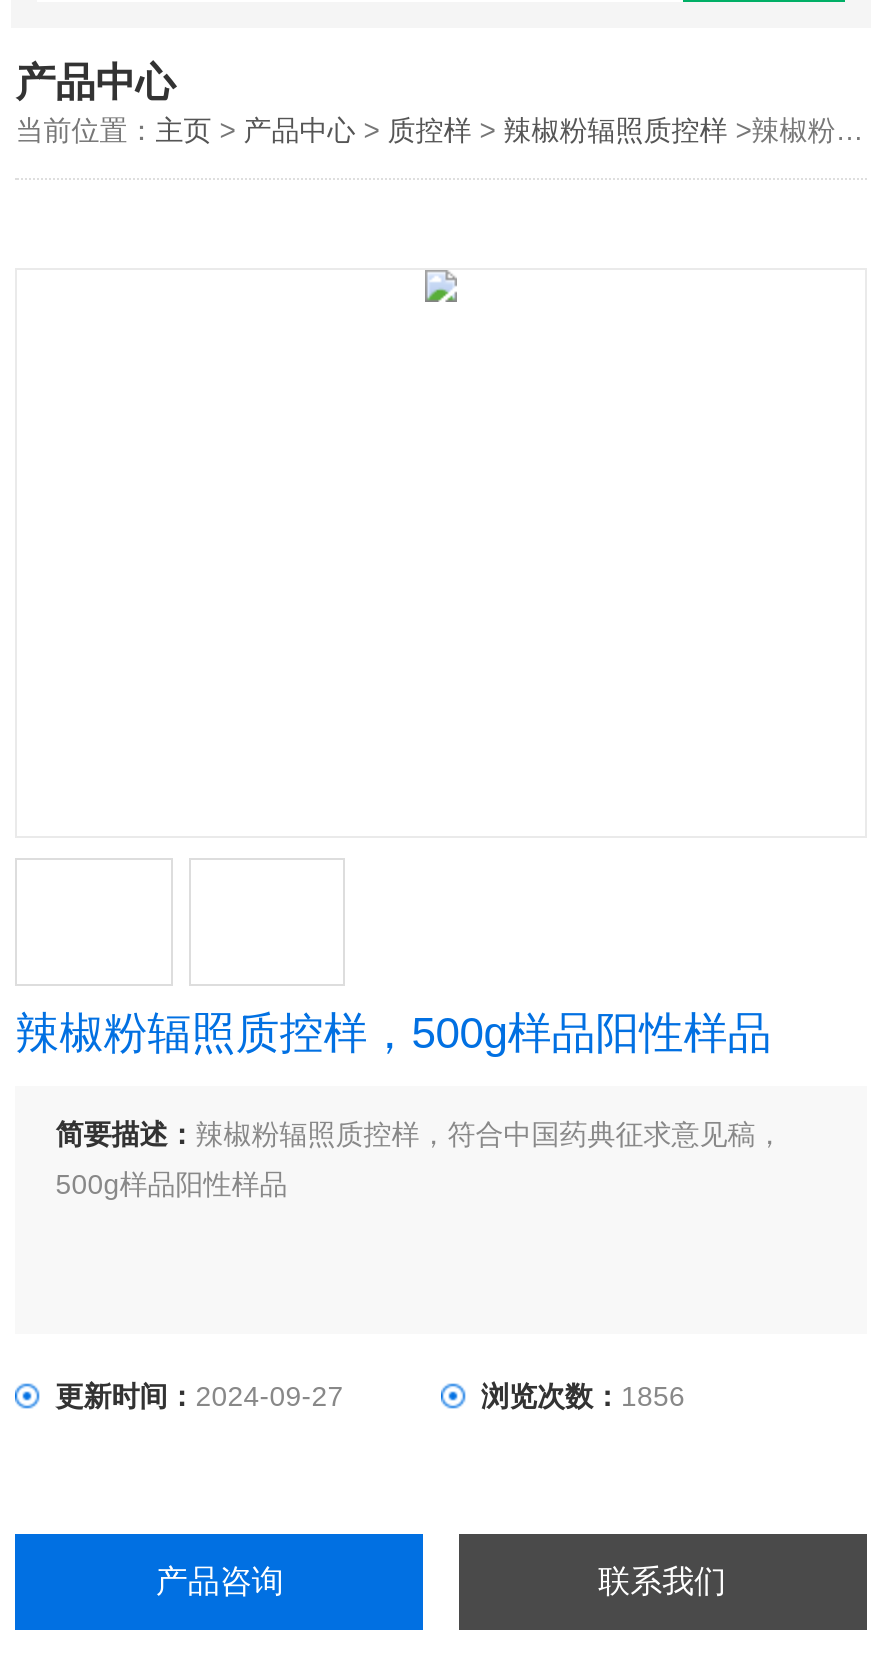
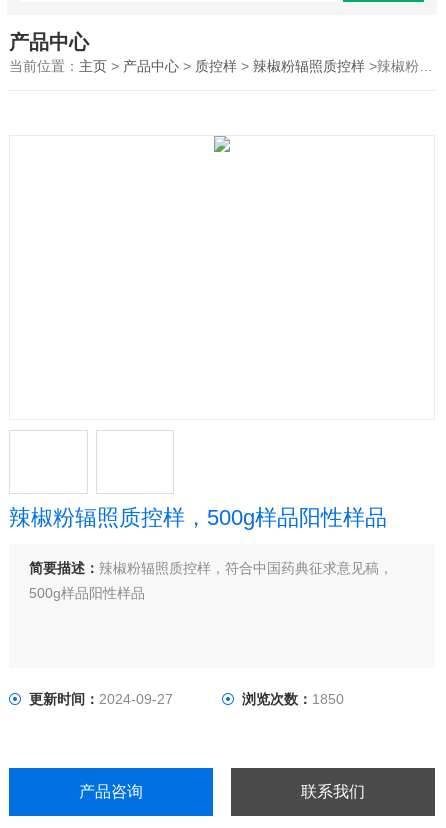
[481,1381,685,1413] 浏览次数：1856 -> [242,691,344,707] 浏览次数：1850

